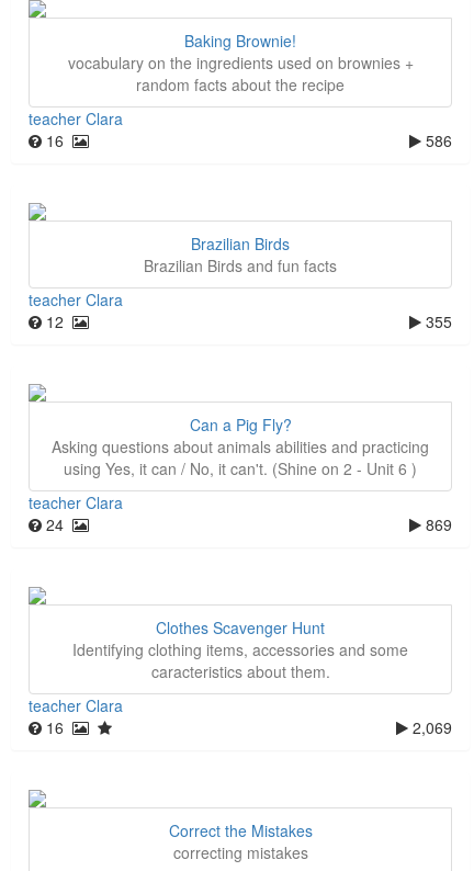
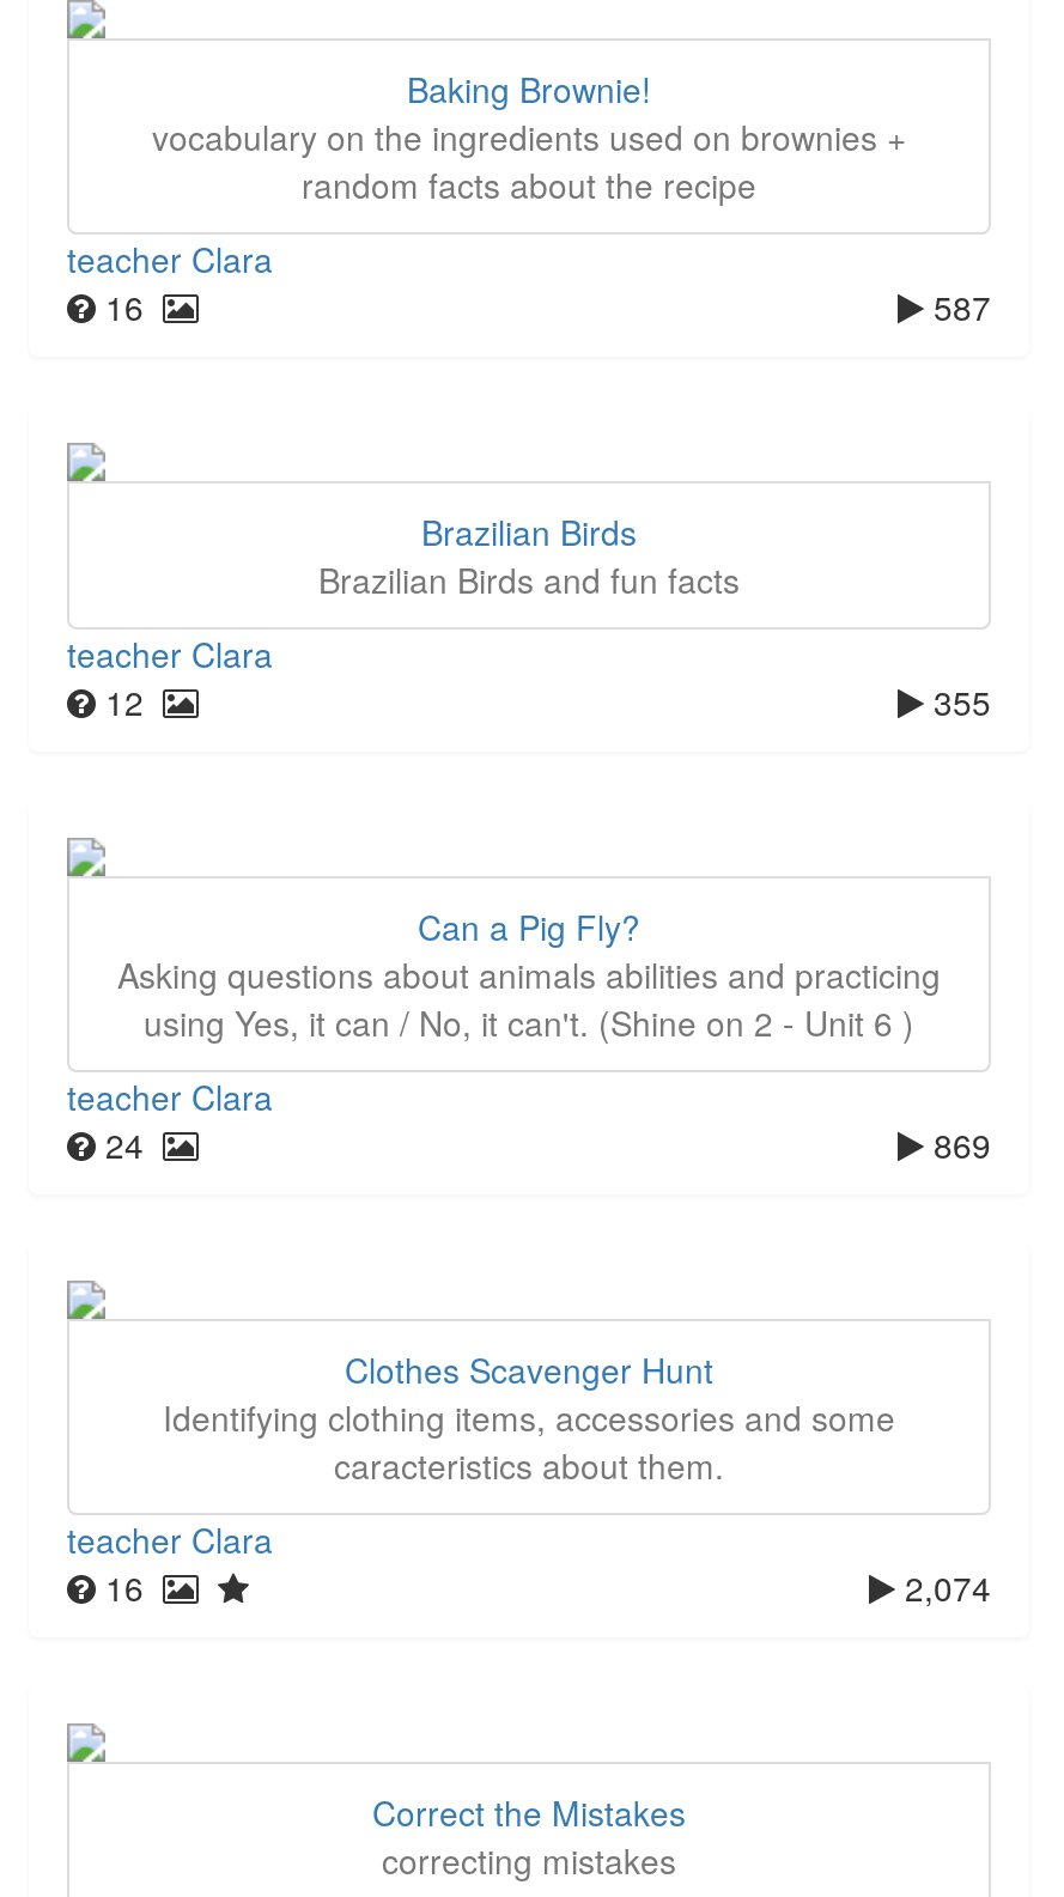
[421,129,452,151] 586 -> [924,282,991,330] 587
[408,716,452,738] 2,069 -> [895,1563,991,1611] 2,074

